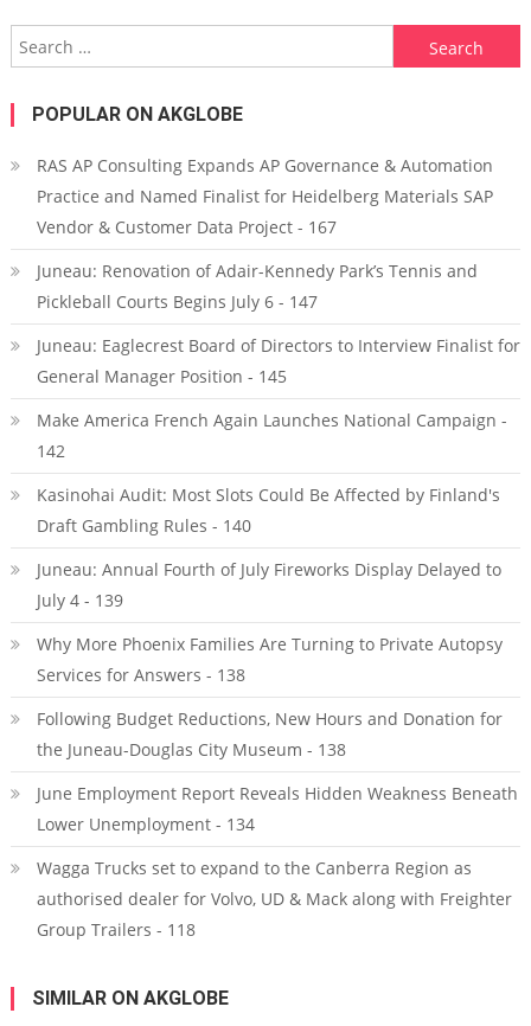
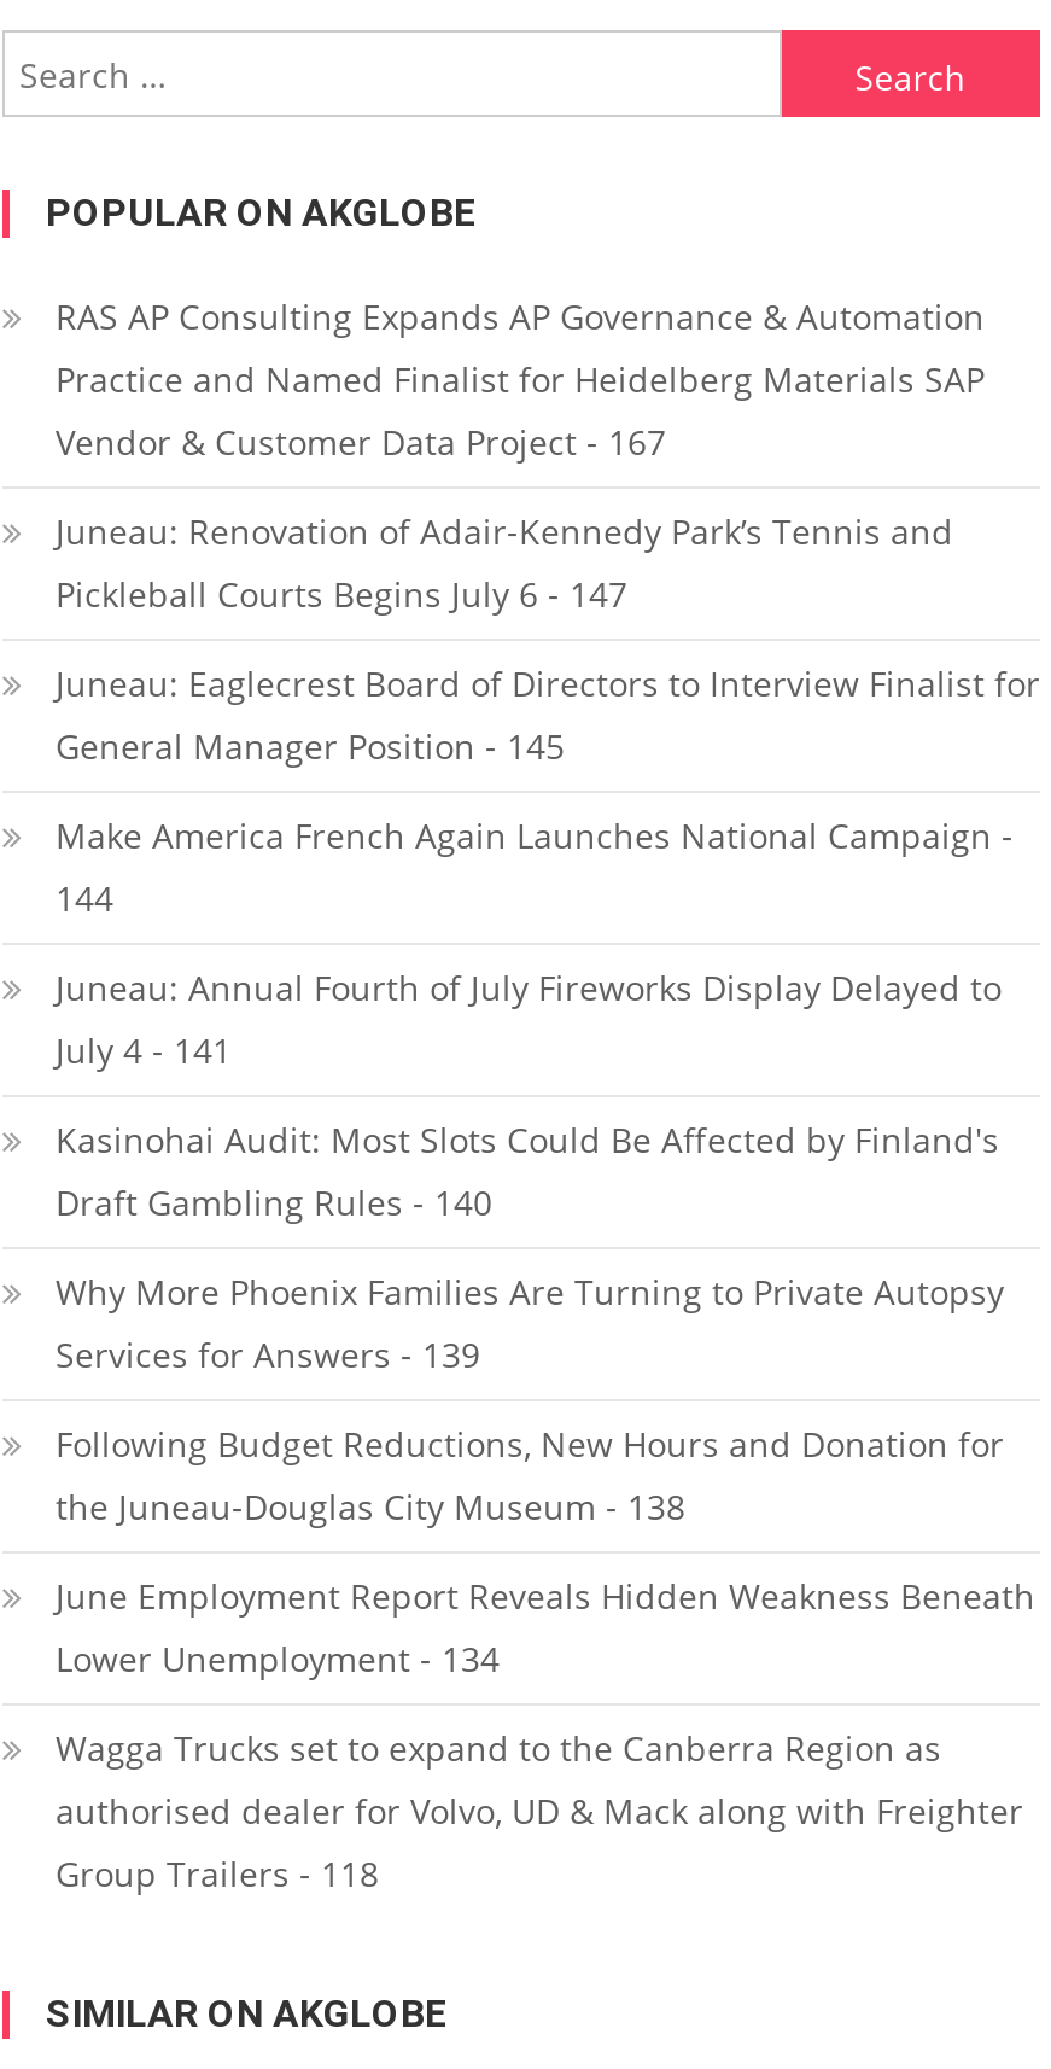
[37,440,65,462] 142 -> [56,875,232,1073] 144 | July 4 - 141
moved [37,483,500,537] -> [56,1117,999,1225]: Kasinohai Audit: Most Slots Could Be Affected by Finland's | Draft Gambling Rules - 140
moved [37,558,501,581] -> [56,964,1002,1010]: Juneau: Annual Fourth of July Fireworks Display Delayed to
[37,589,123,611] July 4 - 139 -> none
[37,663,245,686] Services for Answers - 138 -> [56,1331,480,1377] Services for Answers - 139

